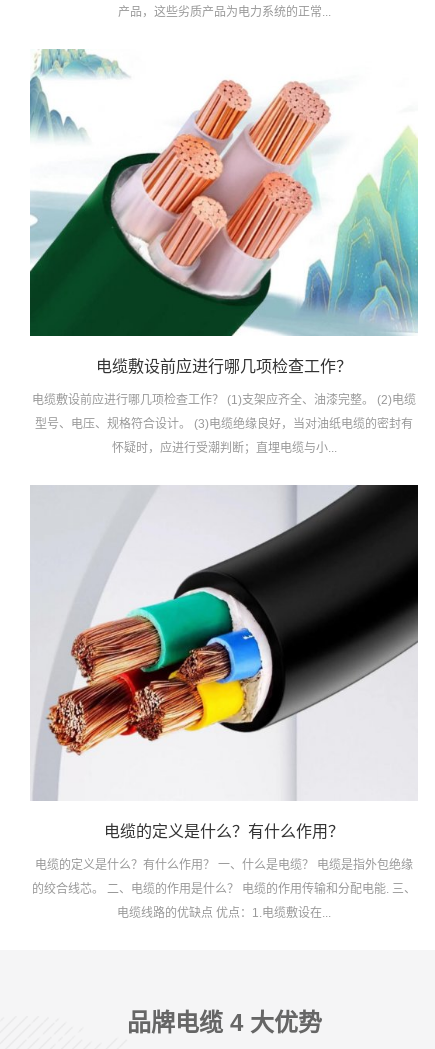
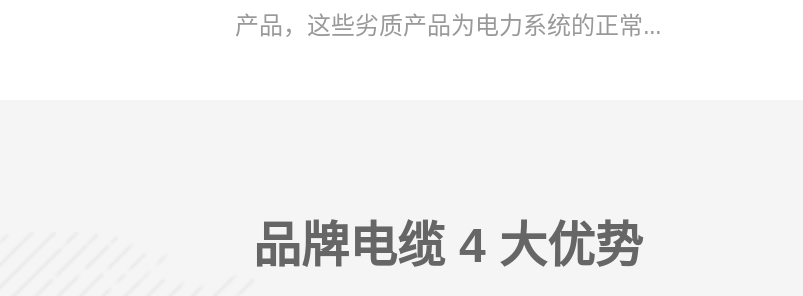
[29,48,419,455] [image] | 电缆敷设前应进行哪几项检查工作？ | 电缆敷设前应进行哪几项检查工作？ (1)支架应齐全、油漆完整。 (2)电缆 | 型号、电压、规格符合设计。 (3)电缆绝缘良好，当对油纸电缆的密封有 | 怀疑时，应进行受潮判断；直埋电缆与小... -> none
[32,484,419,920] [image] | 电缆的定义是什么？有什么作用？ | 电缆的定义是什么？有什么作用？ 一、什么是电缆？ 电缆是指外包绝缘 | 的绞合线芯。 二、电缆的作用是什么？ 电缆的作用传输和分配电能. 三、 | 电缆线路的优缺点 优点：1.电缆敷设在... -> none

